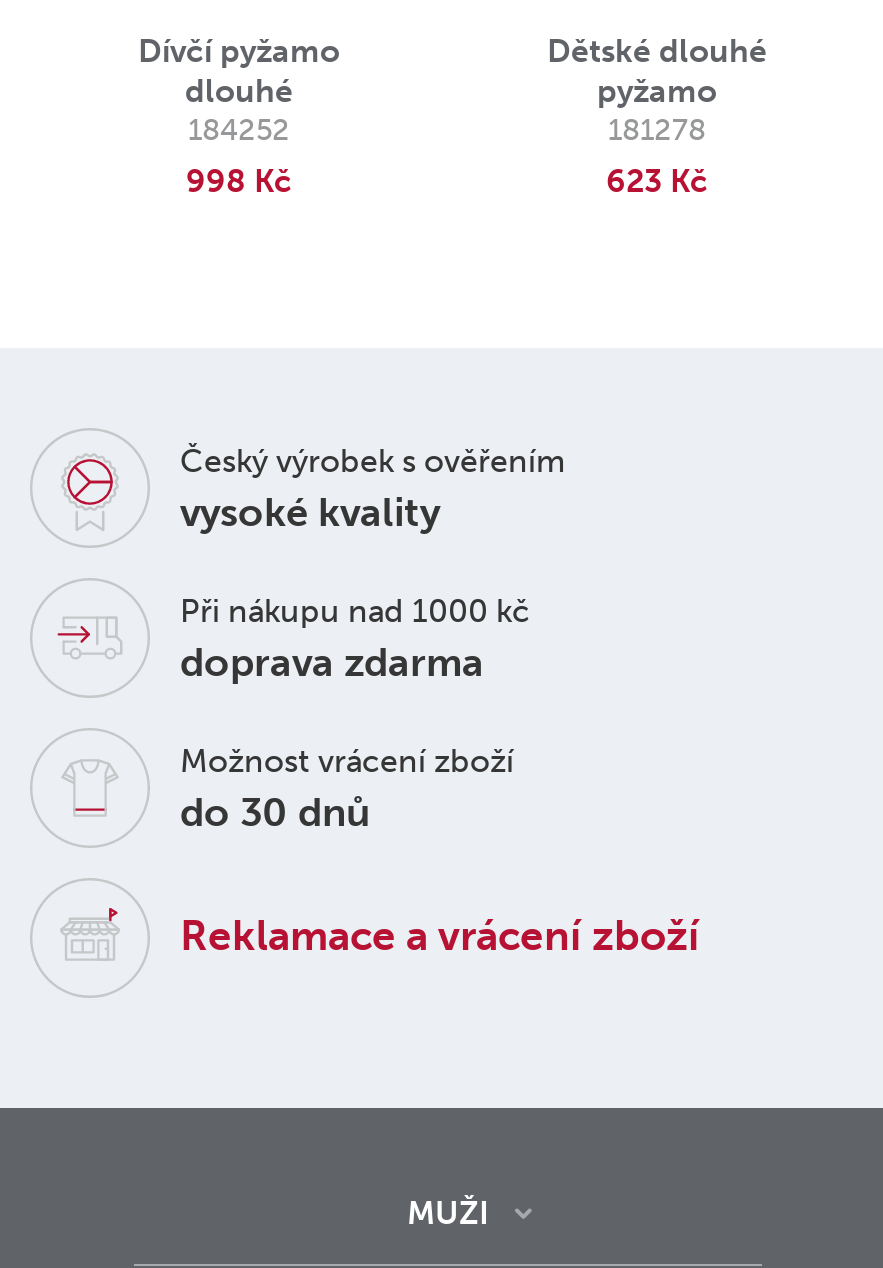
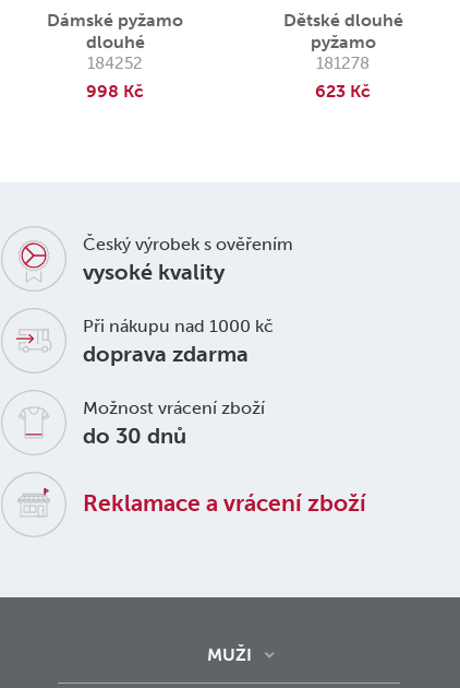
[138,32,340,70] Dívčí pyžamo -> [47,10,183,31] Dámské pyžamo

